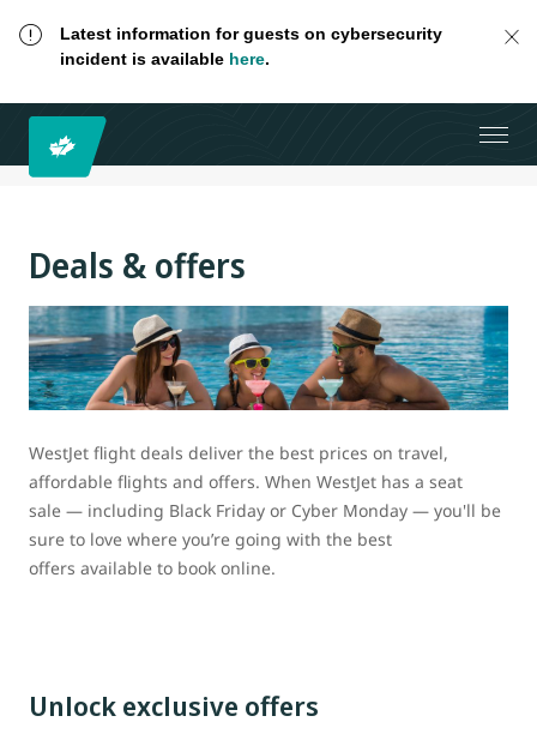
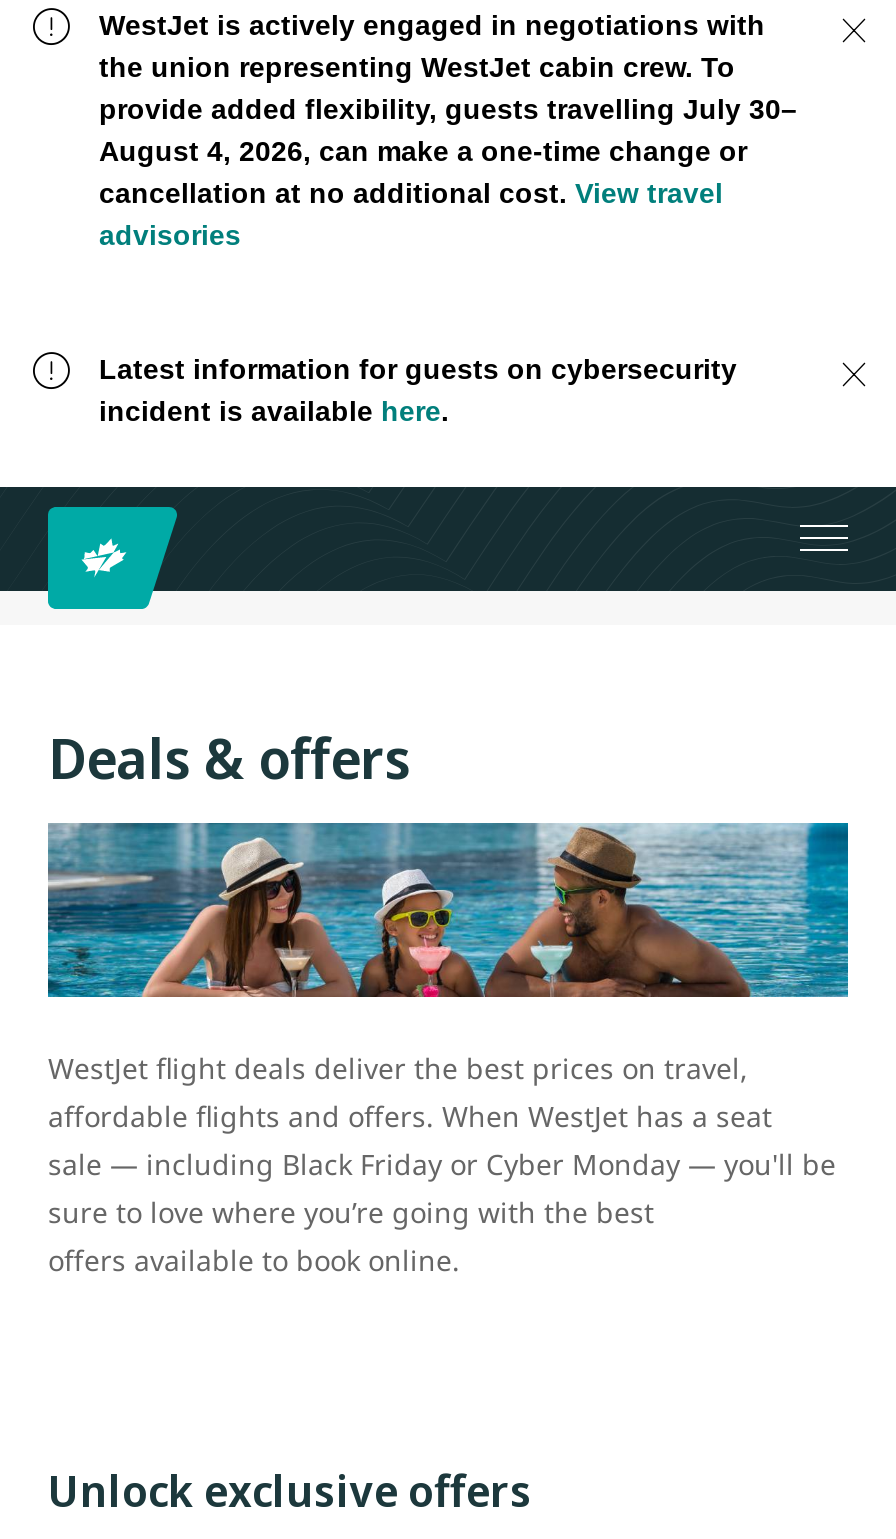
none -> [99,9,797,251] WestJet is actively engaged in negotiations with | the union representing WestJet cabin crew. To | provide added flexibility, guests travelling July 30– | August 4, 2026, can make a one-time change or | cancellation at no additional cost. View travel | advisories

